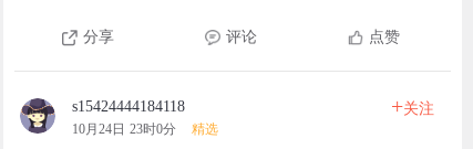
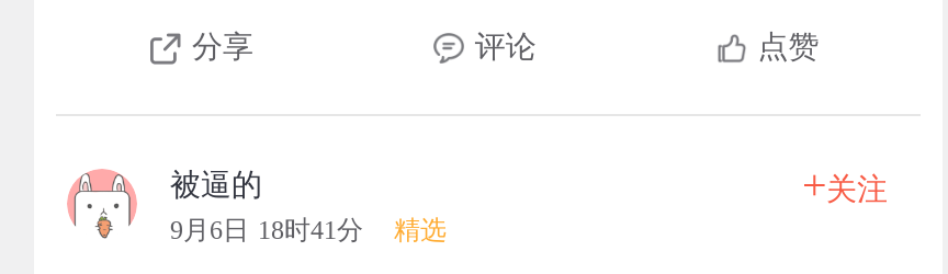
[19,97,185,137] [image] | s15424444184118 | 10月24日 23时0分 -> [65,167,363,246] [image] | 被逼的 | 9月6日 18时41分

